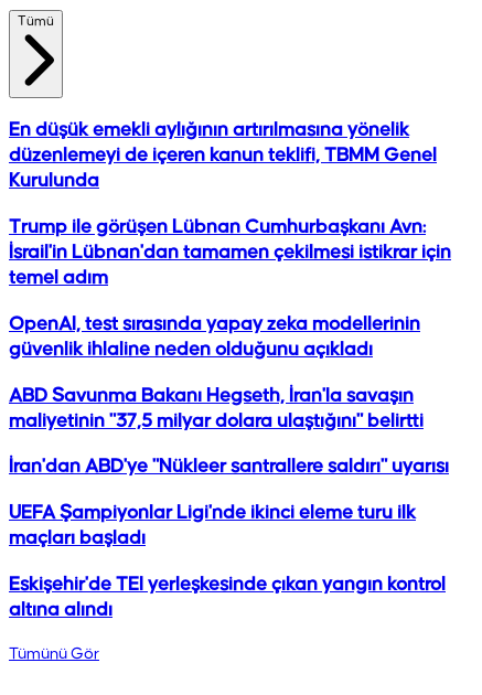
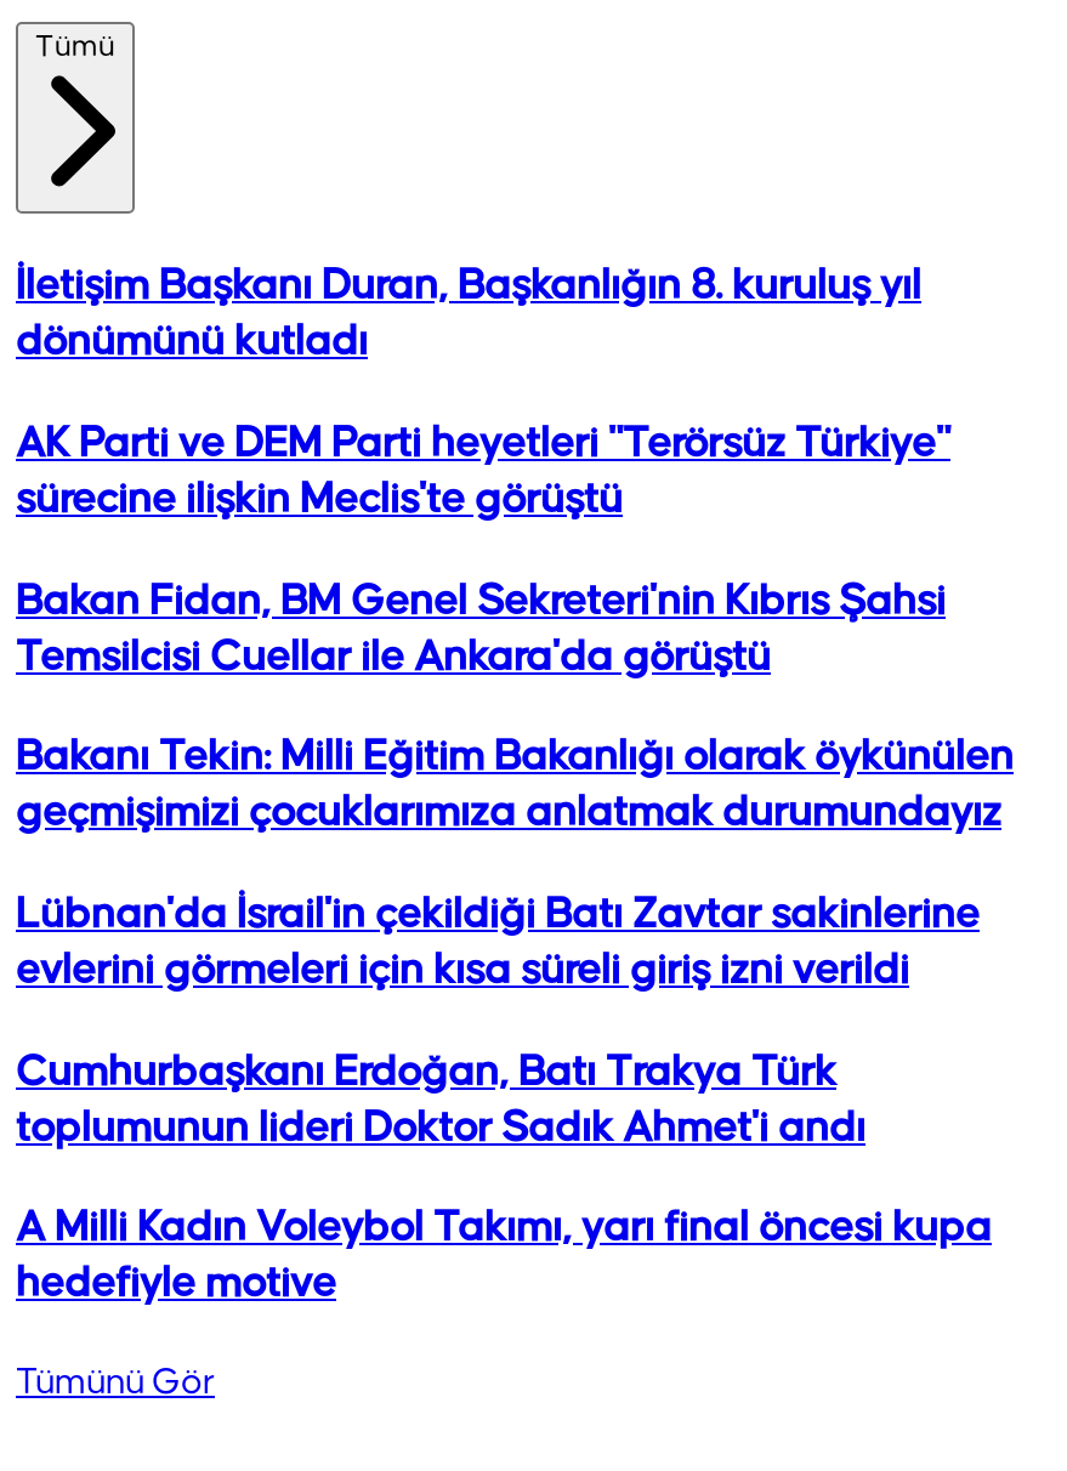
[9,121,437,191] En düşük emekli aylığının artırılmasına yönelik | düzenlemeyi de içeren kanun teklifi, TBMM Genel | Kurulunda -> [16,264,921,364] İletişim Başkanı Duran, Başkanlığın 8. kuruluş yıl | dönümünü kutladı
[9,217,451,288] Trump ile görüşen Lübnan Cumhurbaşkanı Avn: | İsrail'in Lübnan'dan tamamen çekilmesi istikrar için | temel adım -> [16,421,950,521] AK Parti ve DEM Parti heyetleri "Terörsüz Türkiye" | sürecine ilişkin Meclis'te görüştü
[9,314,420,360] OpenAI, test sırasında yapay zeka modellerinin | güvenlik ihlaline neden olduğunu açıkladı -> [16,579,946,678] Bakan Fidan, BM Genel Sekreteri'nin Kıbrıs Şahsi | Temsilcisi Cuellar ile Ankara'da görüştü
[9,386,424,431] ABD Savunma Bakanı Hegseth, İran'la savaşın | maliyetinin "37,5 milyar dolara ulaştığını" belirtti -> [16,736,1014,835] Bakanı Tekin: Milli Eğitim Bakanlığı olarak öykünülen | geçmişimizi çocuklarımıza anlatmak durumundayız
[9,457,449,477] İran'dan ABD'ye "Nükleer santrallere saldırı" uyarısı -> [16,893,980,992] Lübnan'da İsrail'in çekildiği Batı Zavtar sakinlerine | evlerini görmeleri için kısa süreli giriş izni verildi
[9,503,416,548] UEFA Şampiyonlar Ligi'nde ikinci eleme turu ilk | maçları başladı -> [16,1050,865,1149] Cumhurbaşkanı Erdoğan, Batı Trakya Türk | toplumunun lideri Doktor Sadık Ahmet'i andı
[9,574,446,620] Eskişehir'de TEI yerleşkesinde çıkan yangın kontrol | altına alındı -> [16,1207,992,1306] A Milli Kadın Voleybol Takımı, yarı final öncesi kupa | hedefiyle motive

